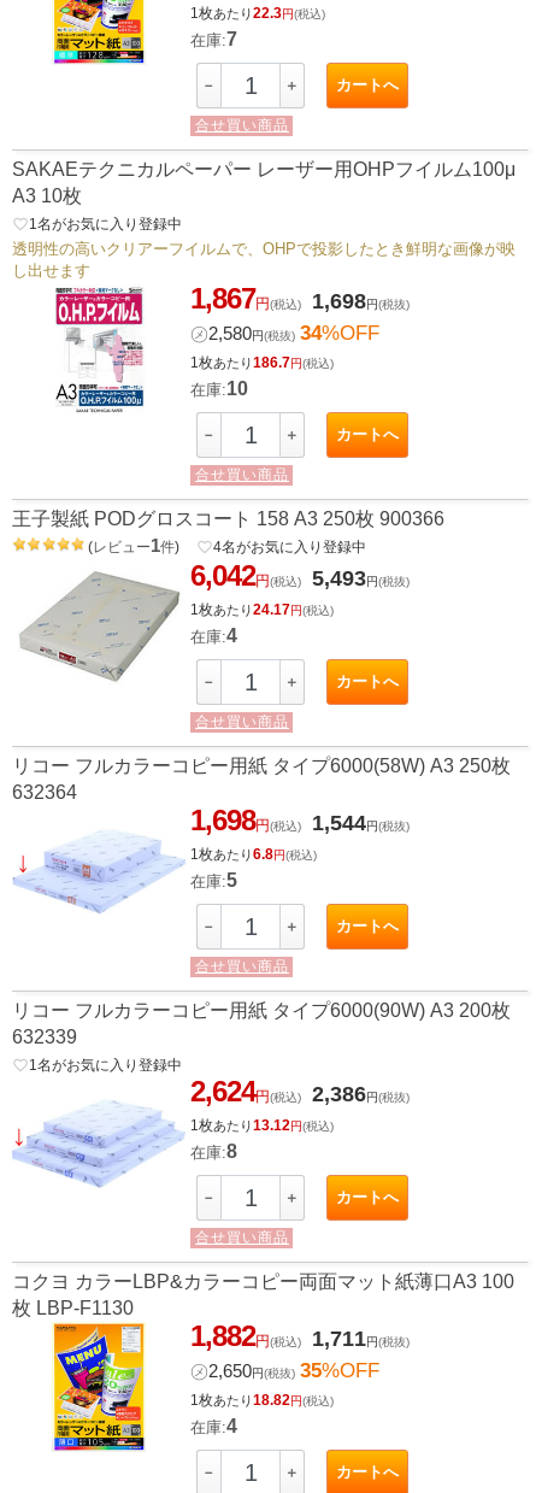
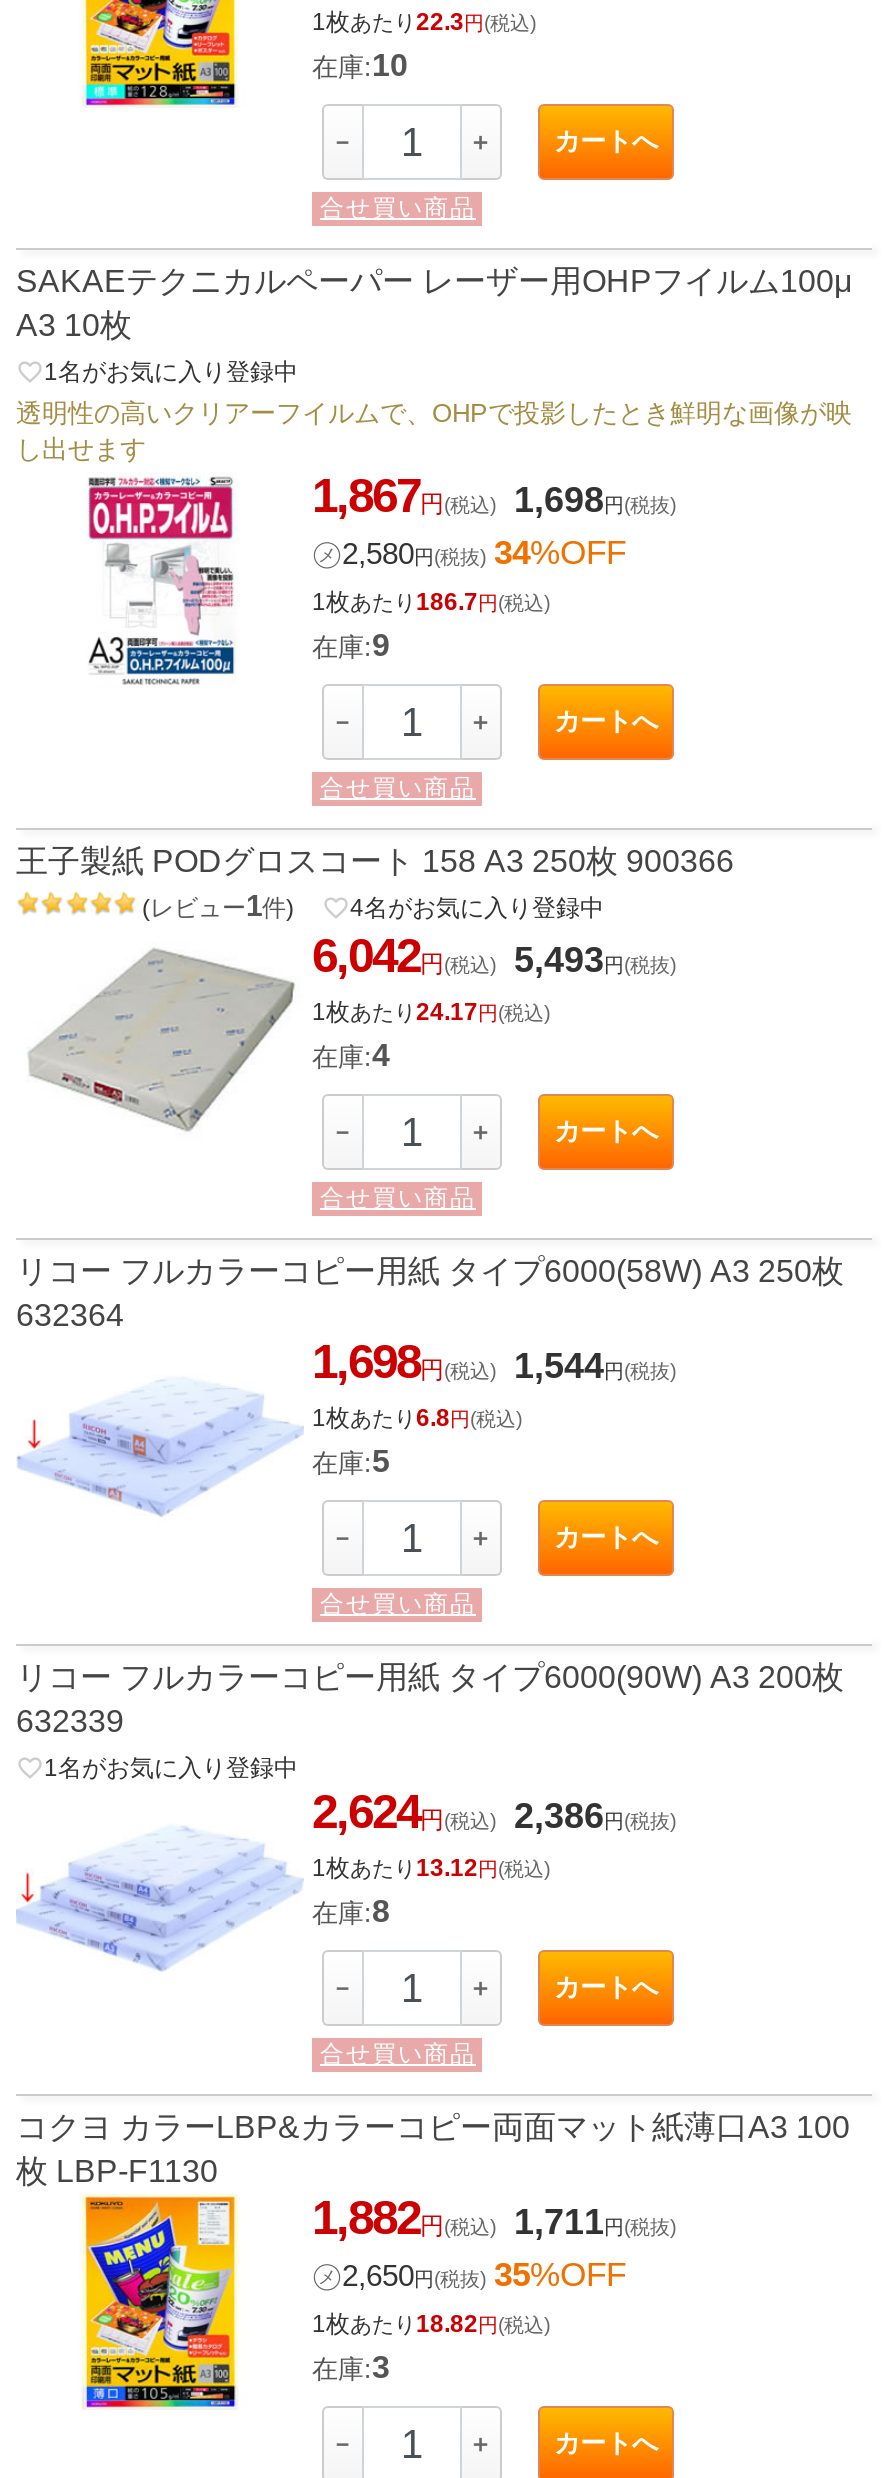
[190,29,237,50] 在庫:7 -> [312,49,408,83] 在庫:10
[190,379,248,399] 在庫:10 -> [312,629,390,663] 在庫:9
[190,1416,237,1437] 在庫:4 -> [312,2351,390,2385] 在庫:3

